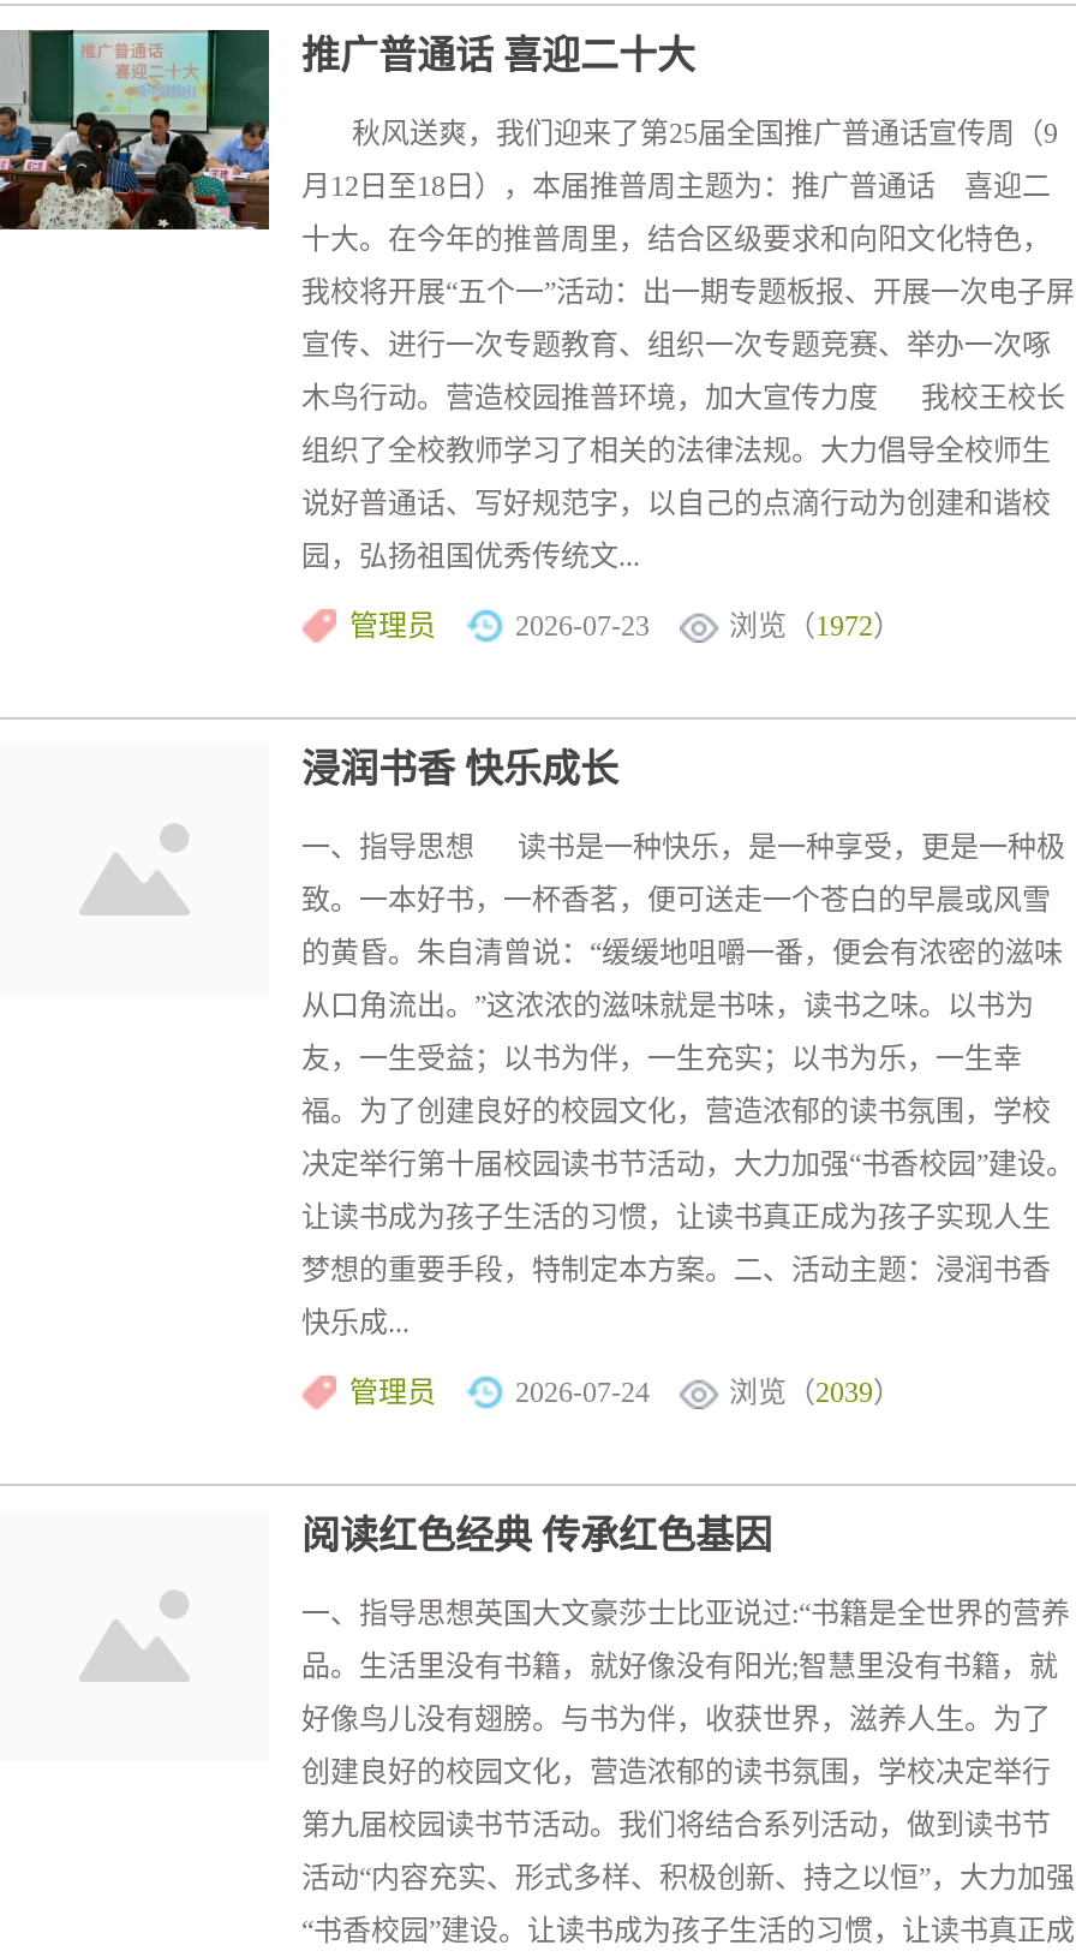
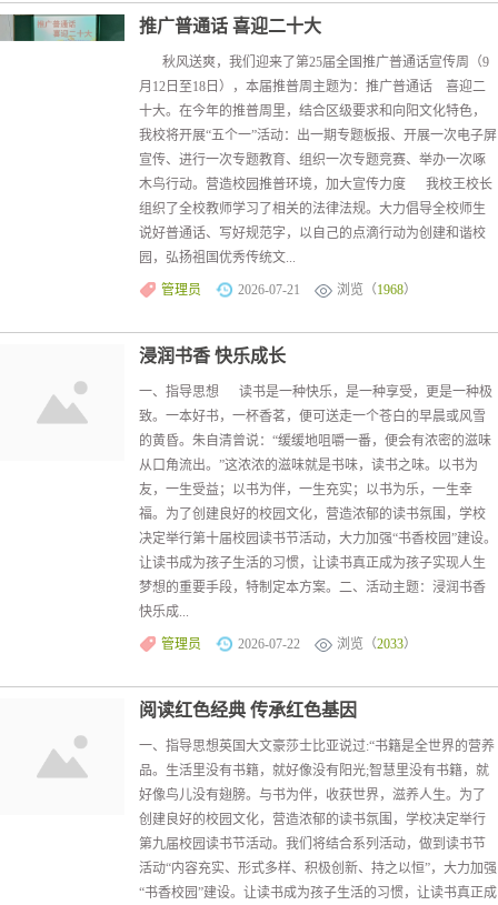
[7,85,271,232] [image] -> none
[515,608,650,642] 2026-07-23 -> [238,282,301,297] 2026-07-21
[729,608,902,642] 浏览（1972） -> [337,282,417,297] 浏览（1968）
[515,1375,650,1408] 2026-07-24 -> [238,636,301,651] 2026-07-22
[729,1375,902,1408] 浏览（2039） -> [337,636,417,651] 浏览（2033）

